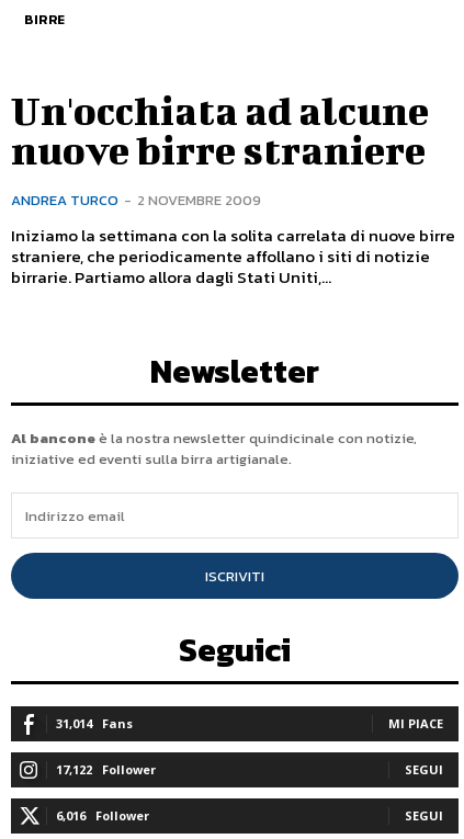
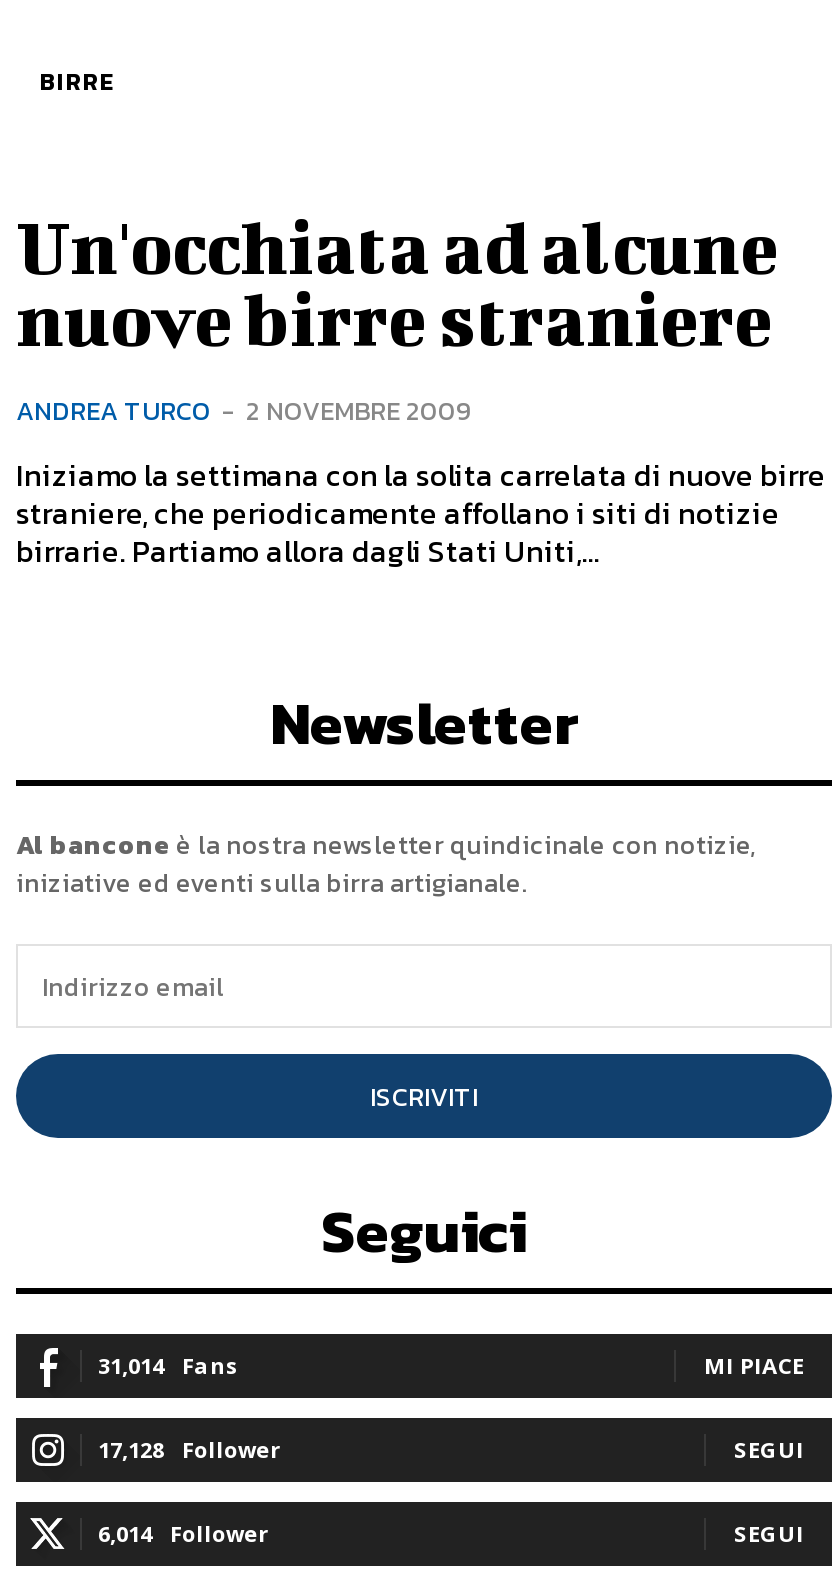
[56,761,156,778] 17,122 Follower -> [98,1435,280,1465] 17,128 Follower
[56,808,149,824] 6,016 Follower -> [98,1519,268,1549] 6,014 Follower

